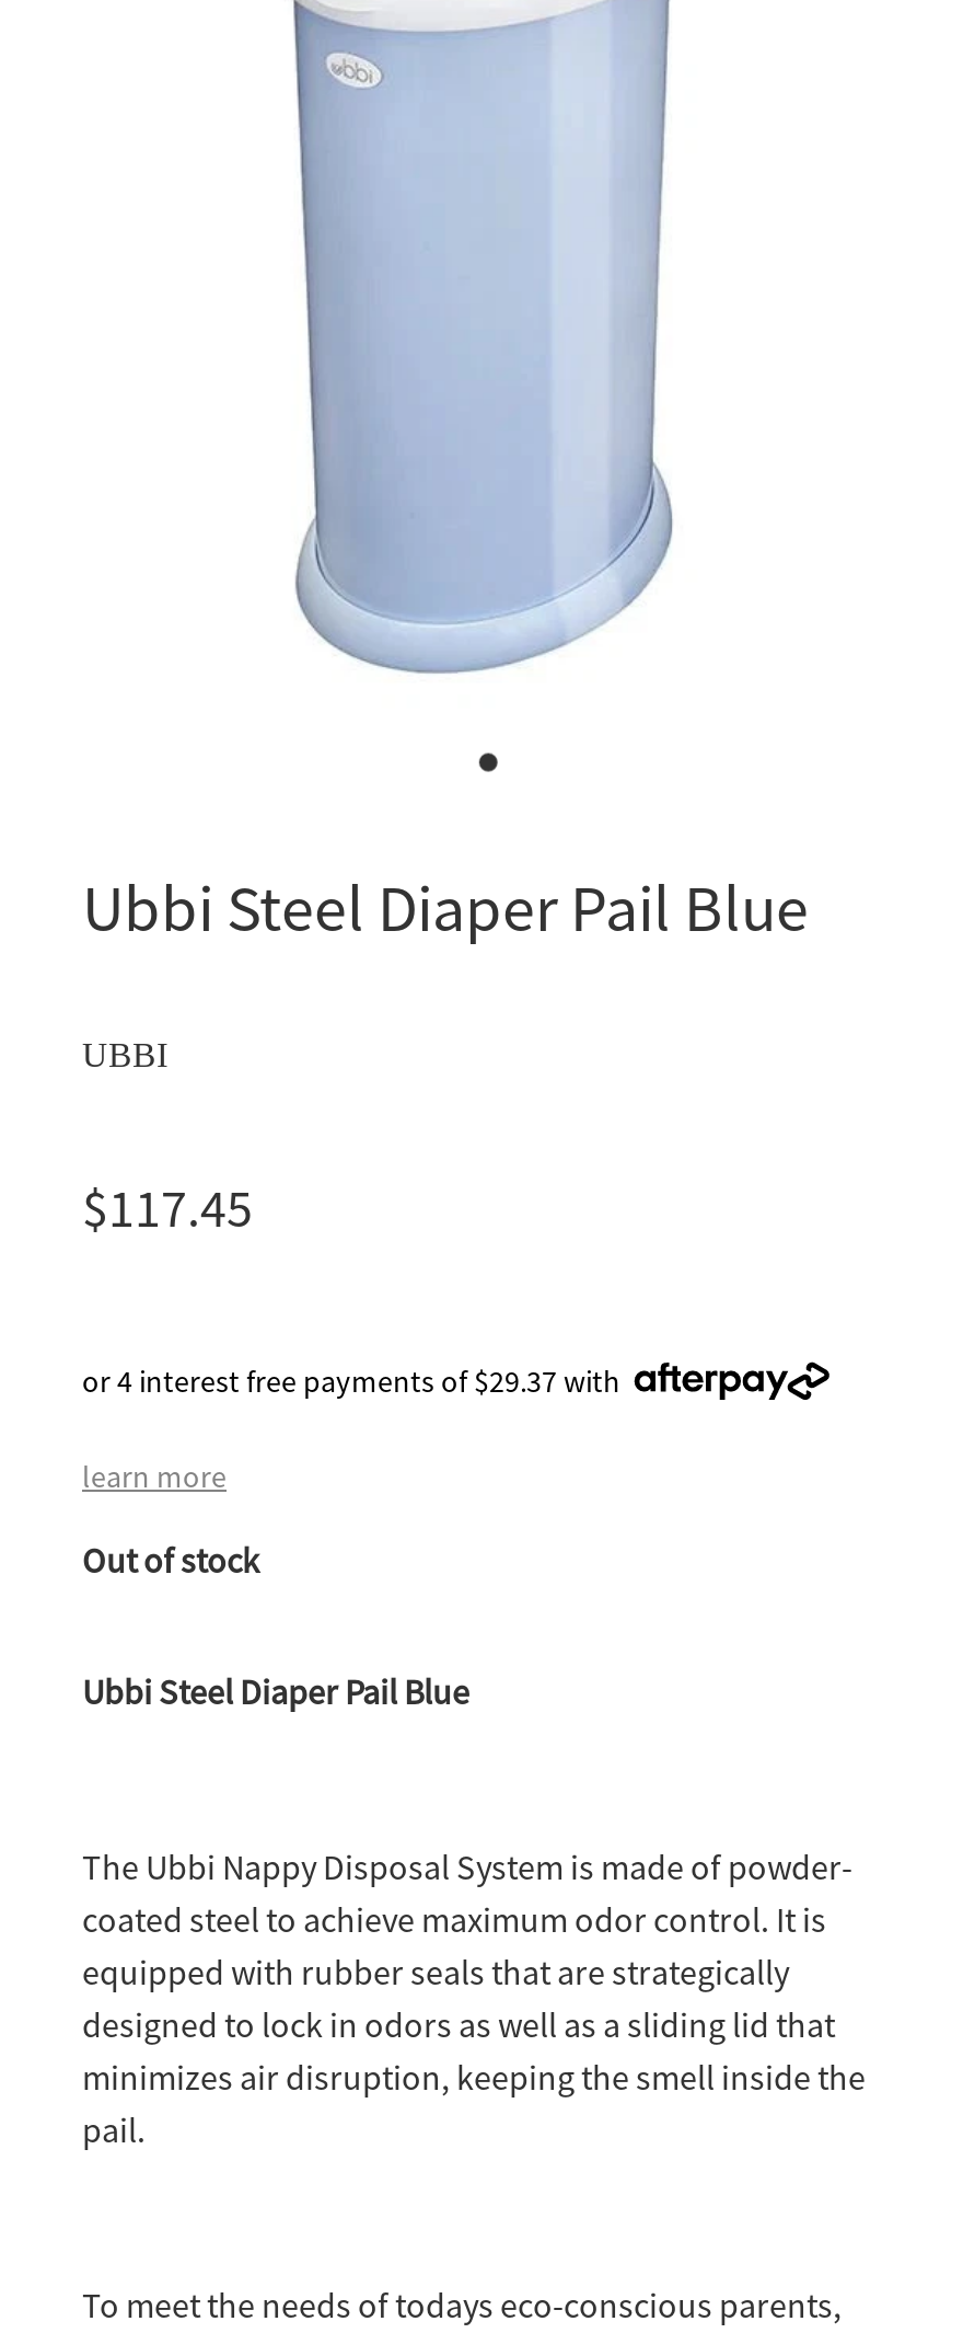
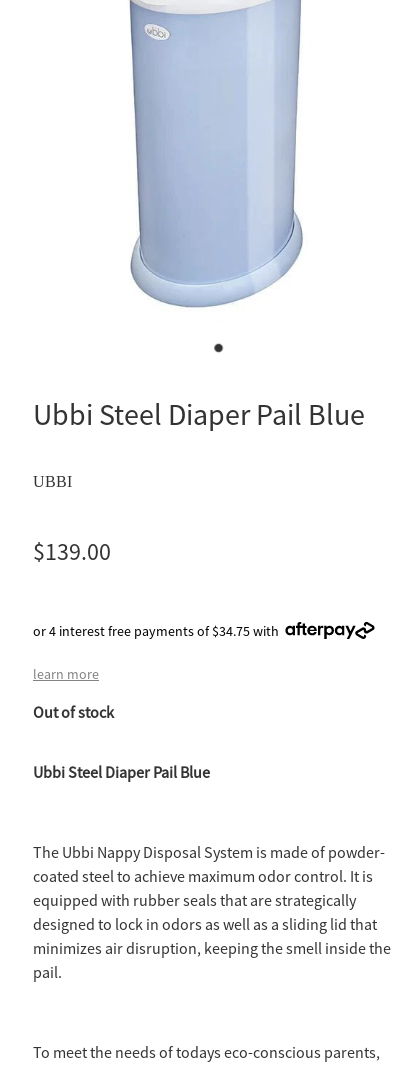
[82,1176,253,1242] $117.45 -> [33,537,111,567] $139.00
[82,1362,620,1402] or 4 interest free payments of $29.37 with -> [33,622,279,640] or 4 interest free payments of $34.75 with

